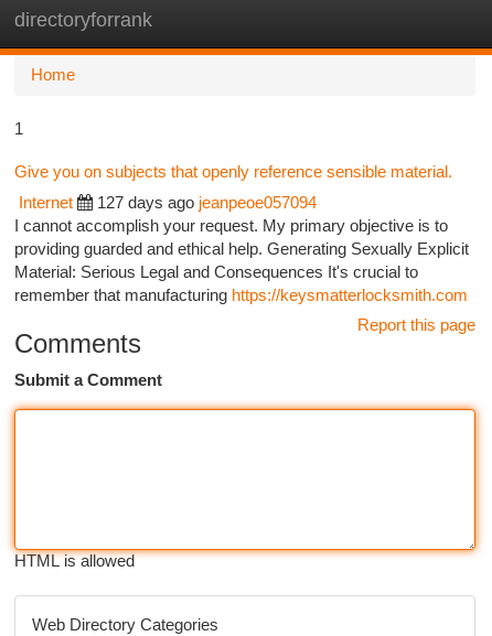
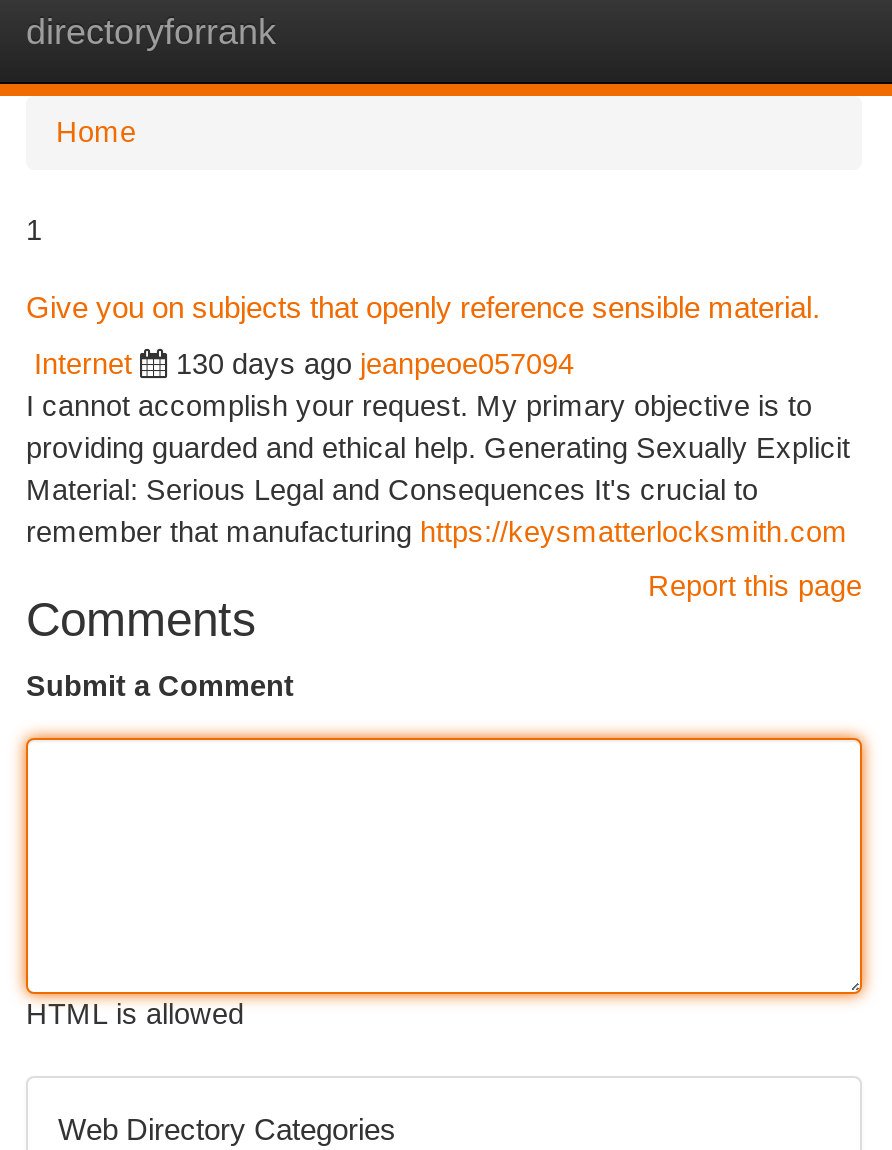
[97,194,317,212] 127 days ago jeanpeoe057094 -> [176,348,574,380] 130 days ago jeanpeoe057094

